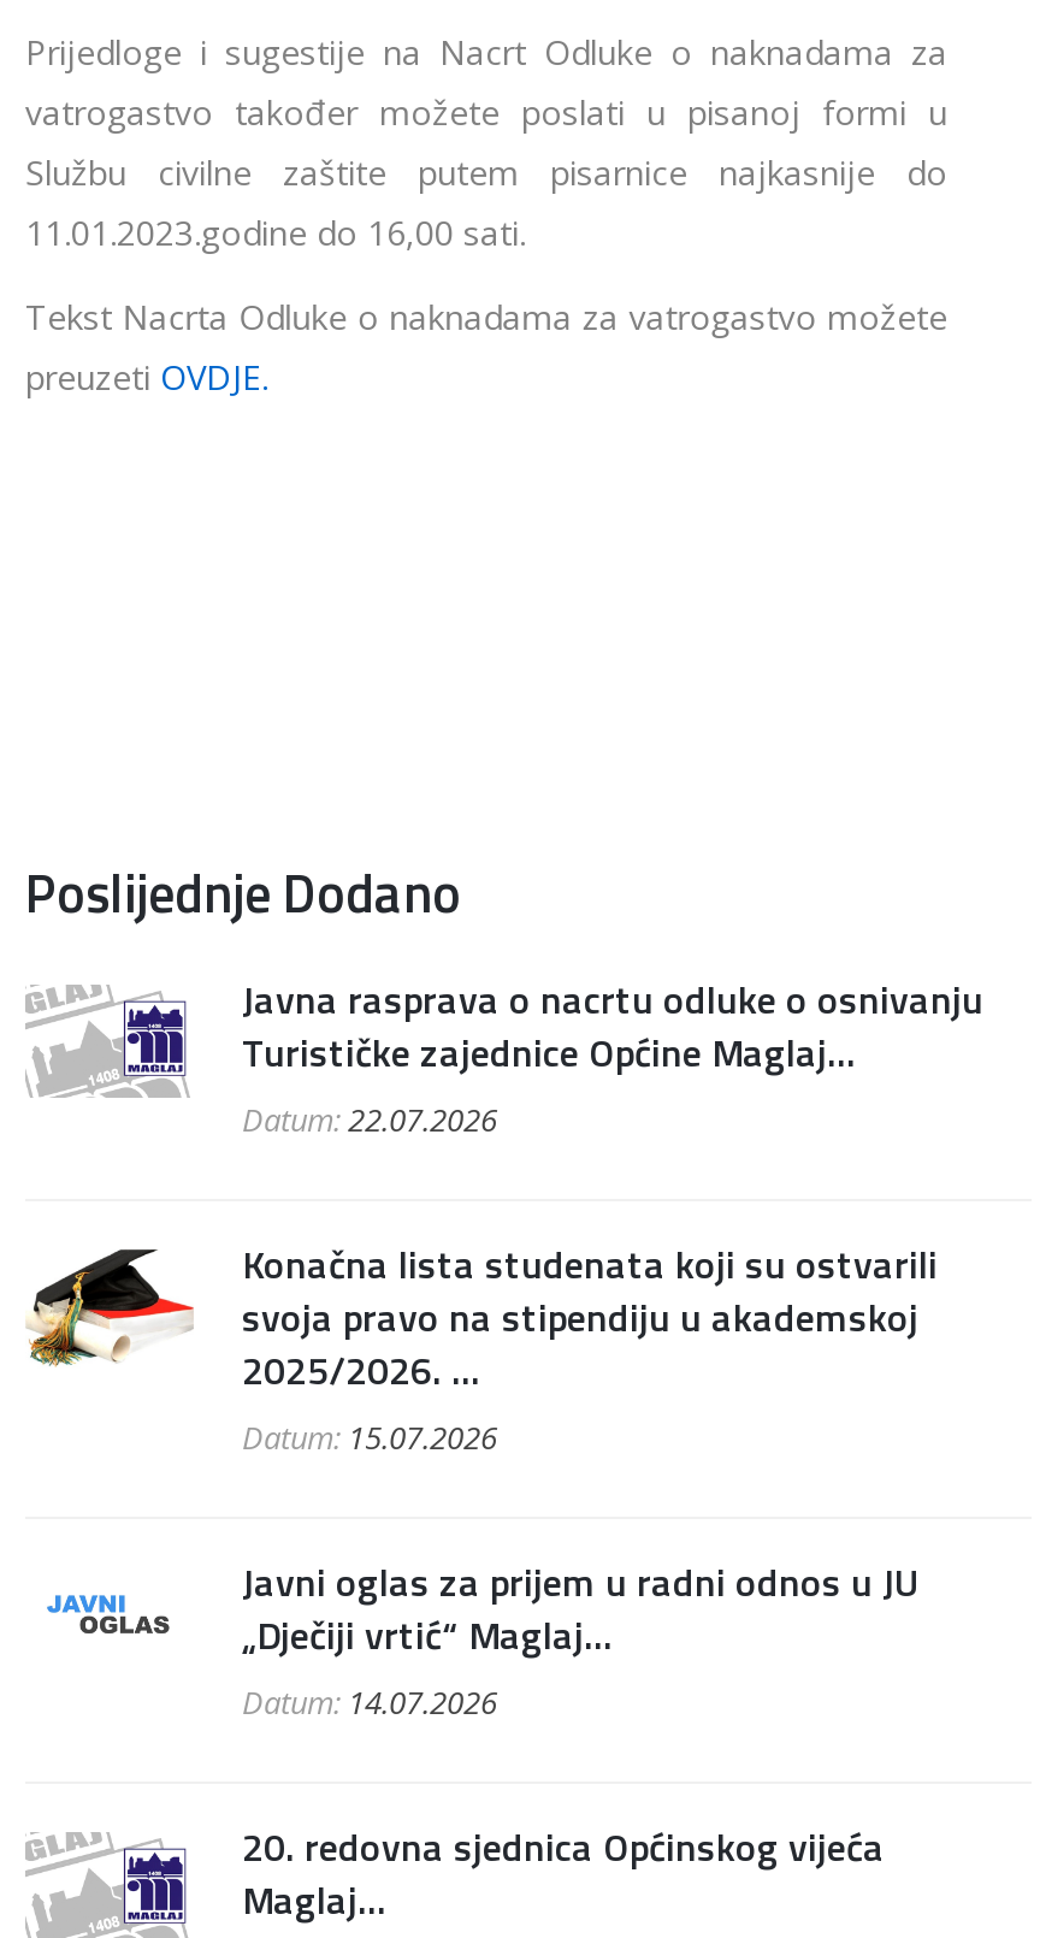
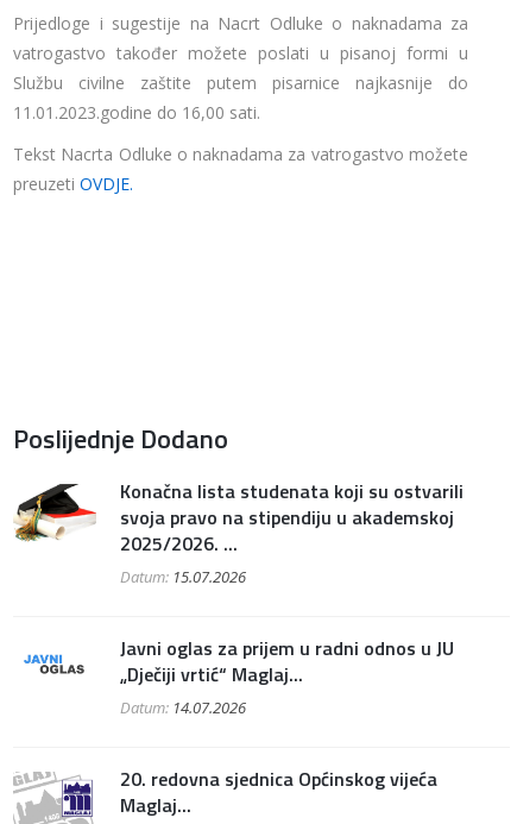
[23,969,983,1140] [image] | Javna rasprava o nacrtu odluke o osnivanju | Turističke zajednice Općine Maglaj... | Datum:22.07.2026 -> none

